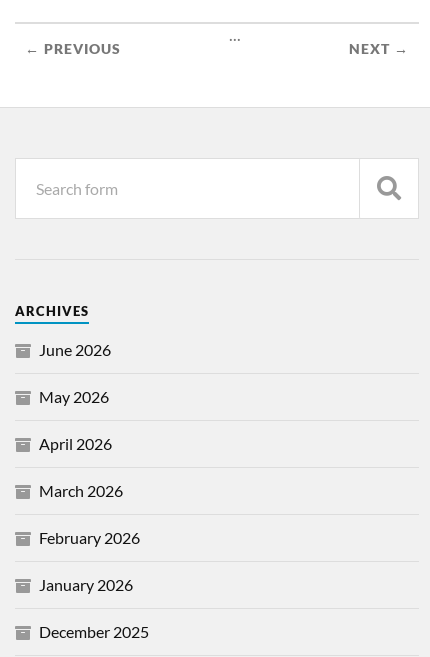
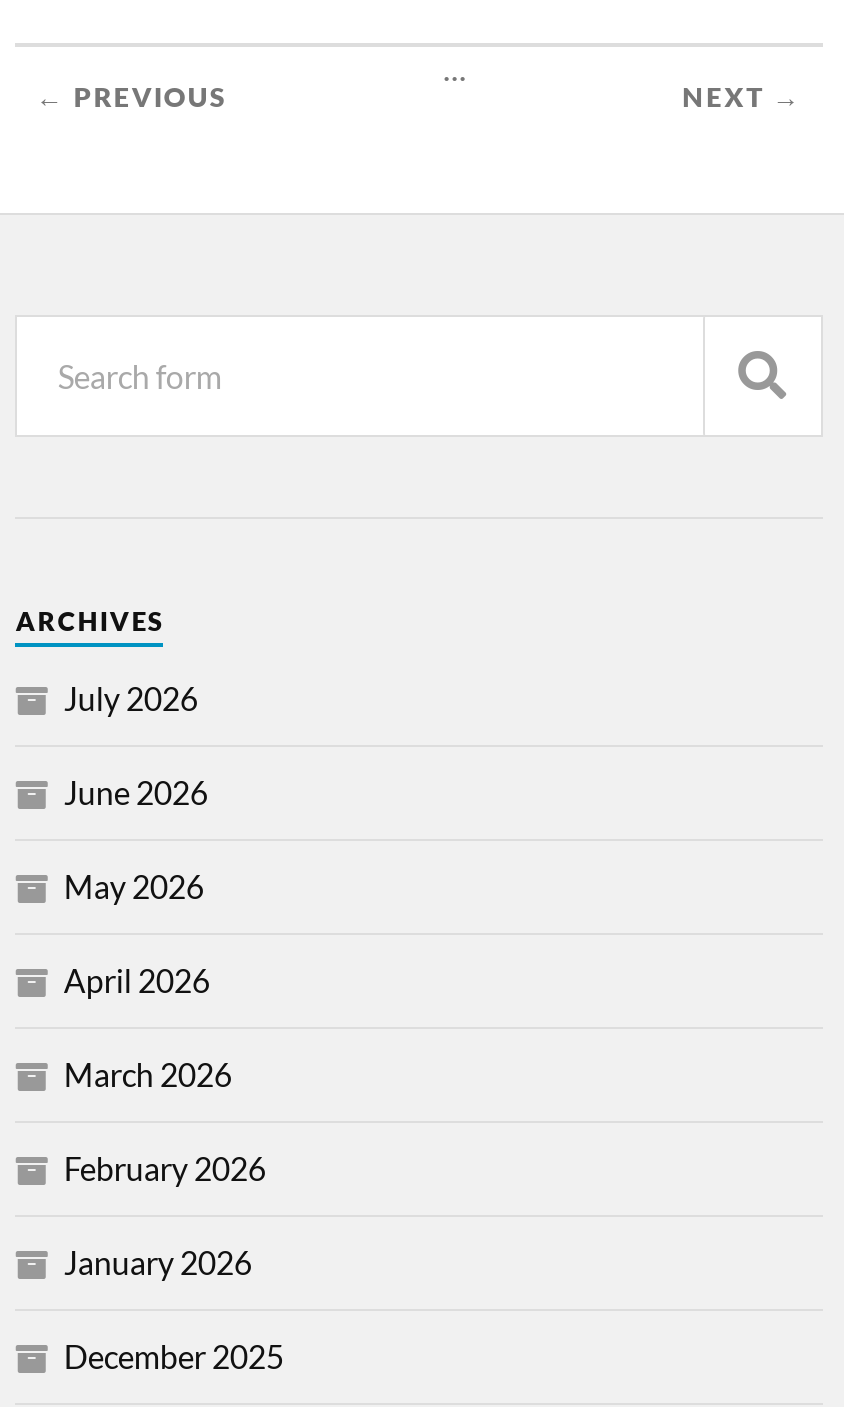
none -> [64,679,198,717] July 2026

